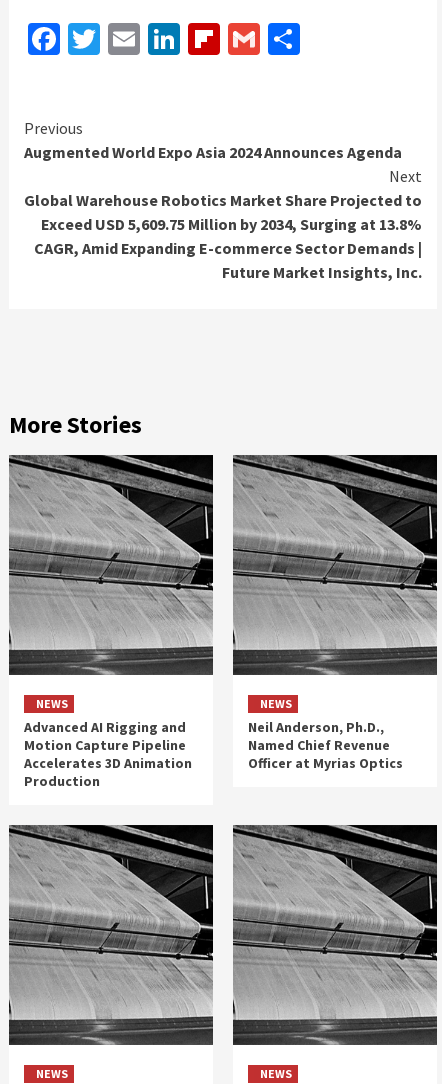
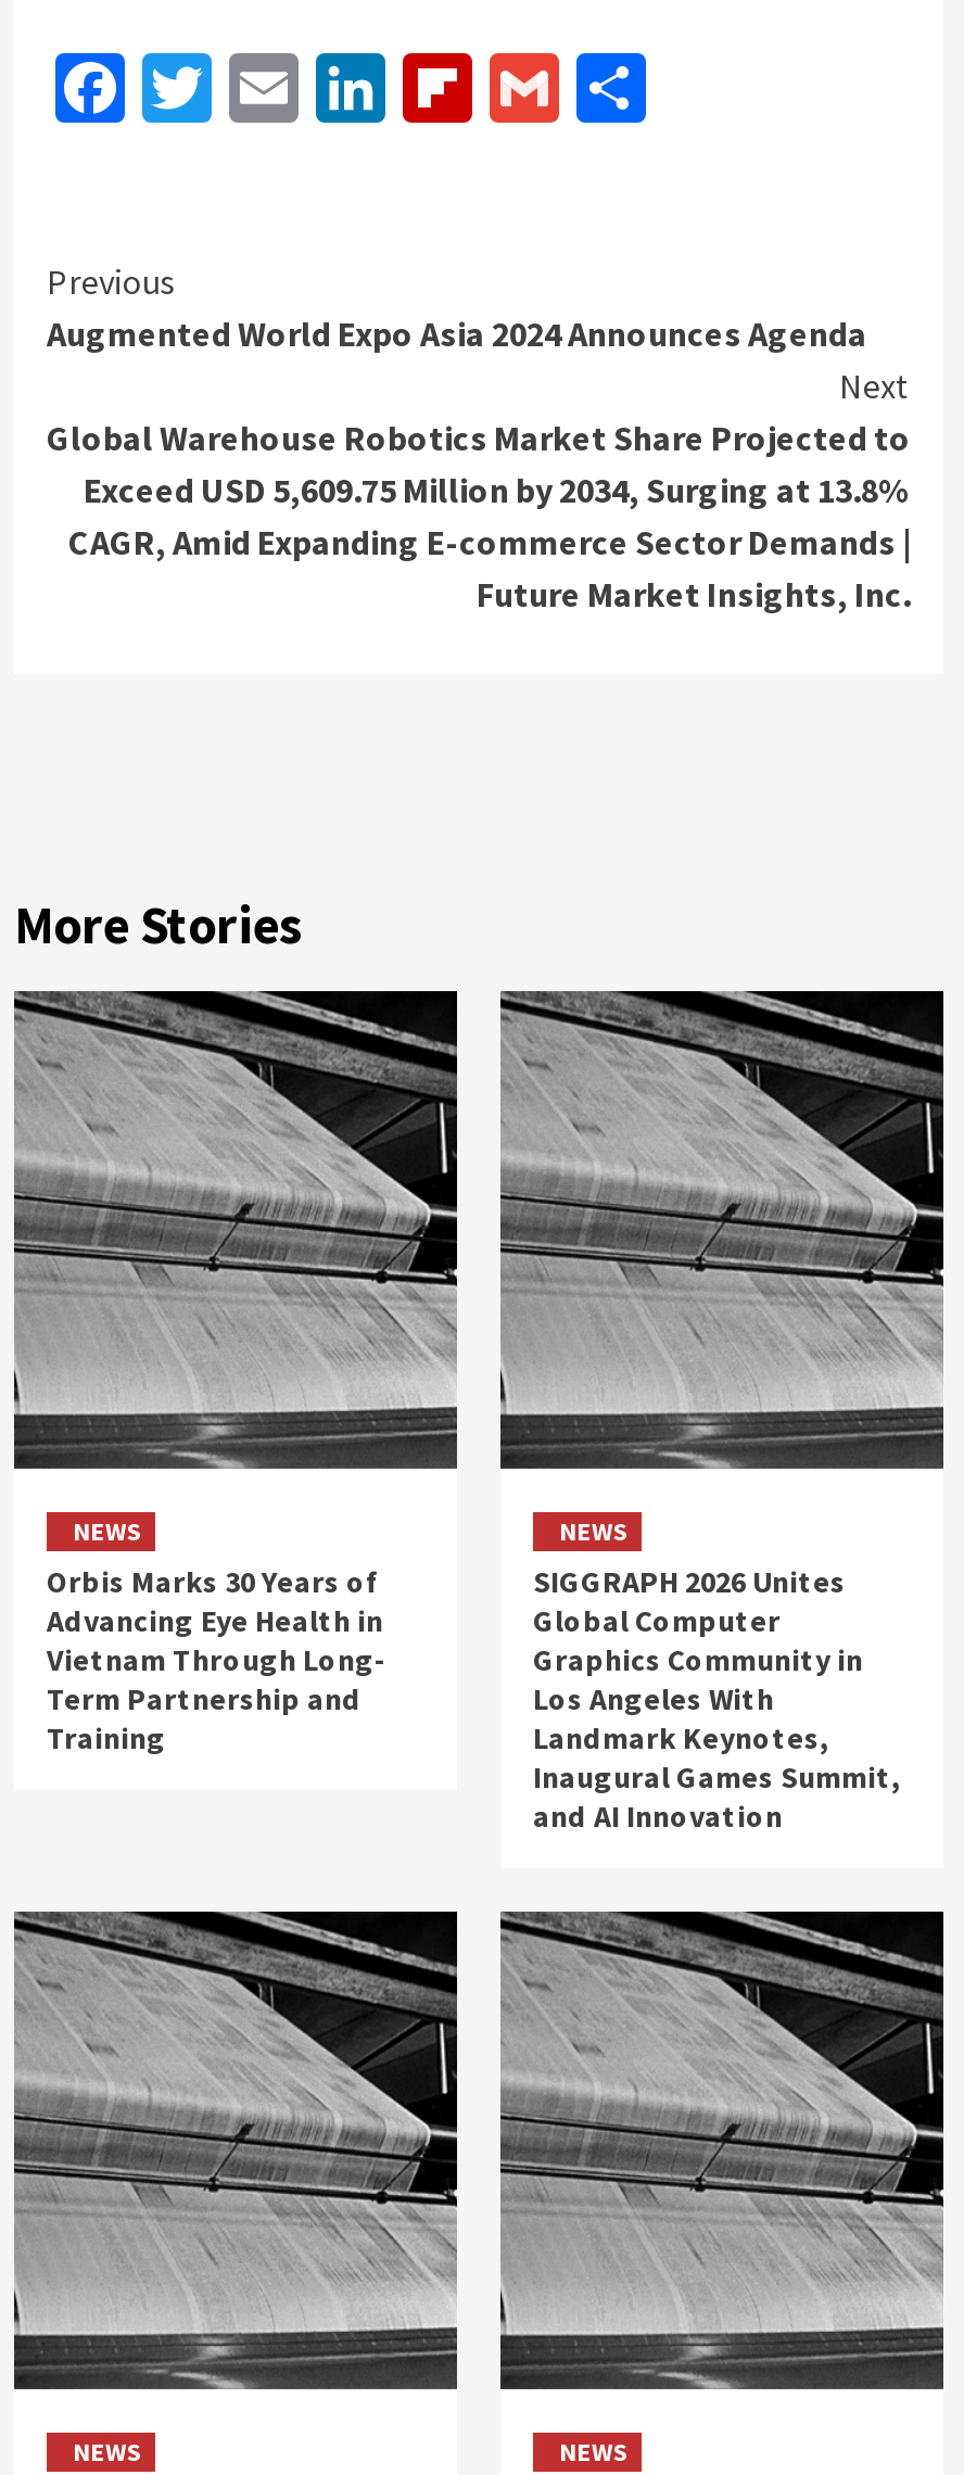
[24,718,192,790] Advanced AI Rigging and | Motion Capture Pipeline | Accelerates 3D Animation | Production -> [47,1563,385,1758] Orbis Marks 30 Years of | Advancing Eye Health in | Vietnam Through Long- | Term Partnership and | Training
[248,718,403,772] Neil Anderson, Ph.D., | Named Chief Revenue | Officer at Myrias Optics -> [533,1563,900,1836] SIGGRAPH 2026 Unites | Global Computer | Graphics Community in | Los Angeles With | Landmark Keynotes, | Inaugural Games Summit, | and AI Innovation

